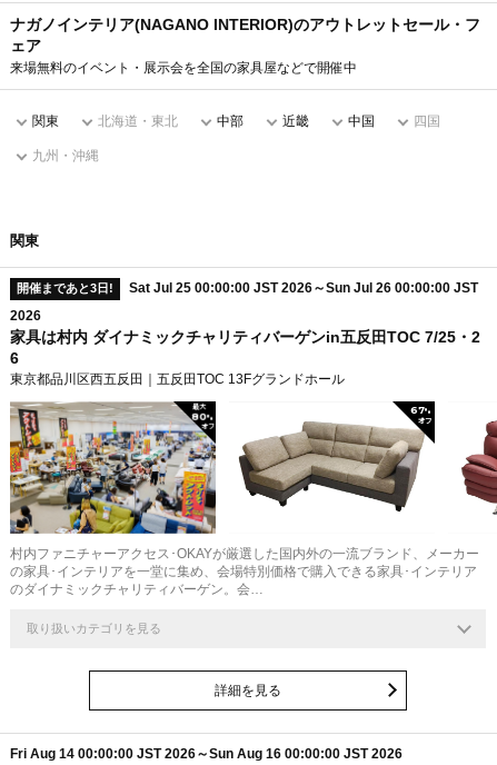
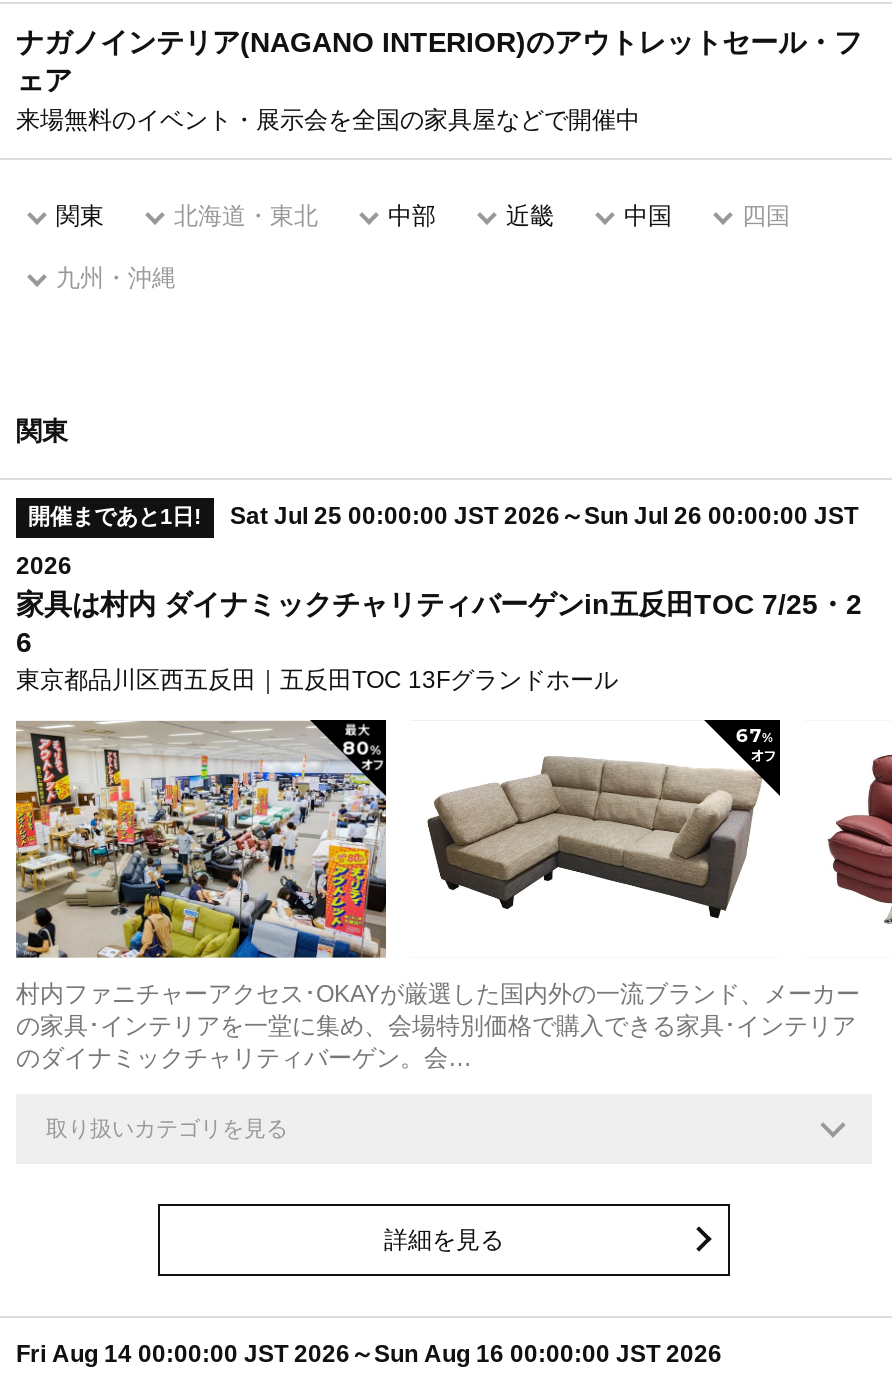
[17,281,113,295] 開催まであと3日! -> [28,504,202,528] 開催まであと1日!

